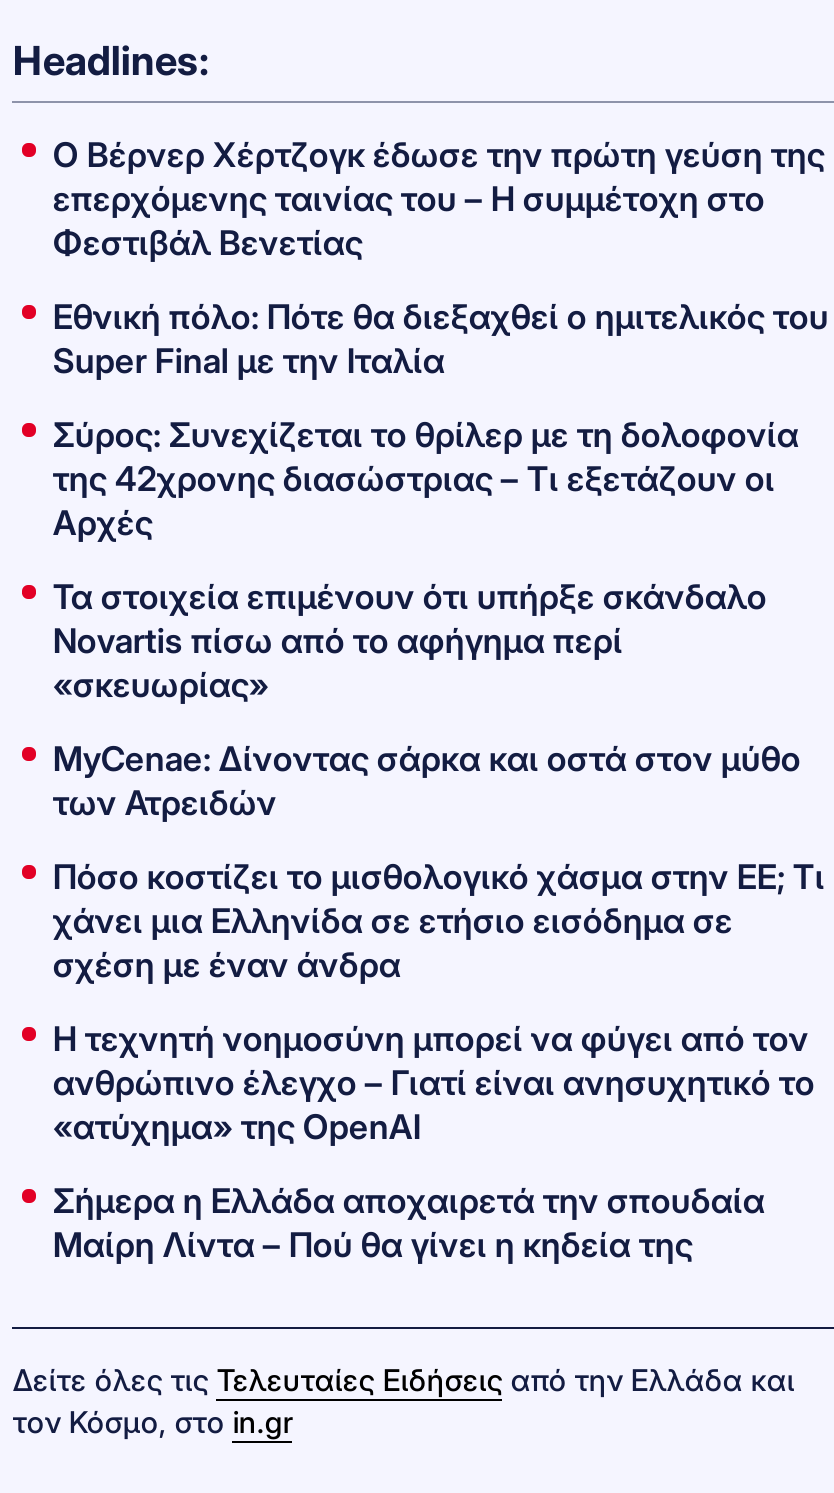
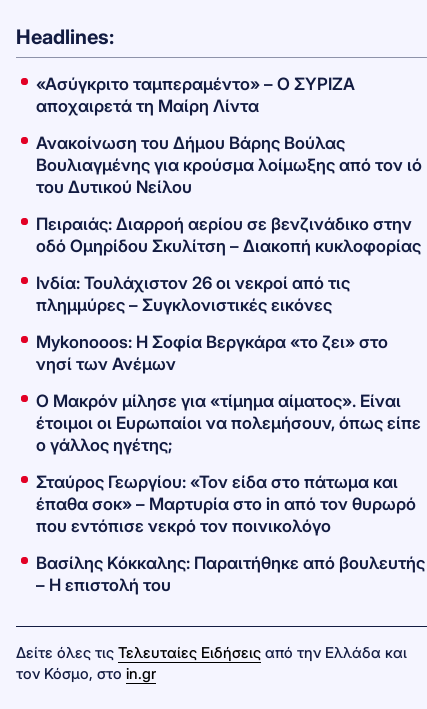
[53,134,825,262] Ο Βέρνερ Χέρτζογκ έδωσε την πρώτη γεύση της | επερχόμενης ταινίας του – Η συμμέτοχη στο | Φεστιβάλ Βενετίας -> [36,74,355,116] «Ασύγκριτο ταμπεραμέντο» – Ο ΣΥΡΙΖΑ | αποχαιρετά τη Μαίρη Λίντα
[53,296,829,380] Εθνική πόλο: Πότε θα διεξαχθεί ο ημιτελικός του | Super Final με την Ιταλία -> [36,133,422,197] Ανακοίνωση του Δήμου Βάρης Βούλας | Βουλιαγμένης για κρούσμα λοίμωξης από τον ιό | του Δυτικού Νείλου
[53,414,799,542] Σύρος: Συνεχίζεται το θρίλερ με τη δολοφονία | της 42χρονης διασώστριας – Τι εξετάζουν οι | Αρχές -> [36,214,421,256] Πειραιάς: Διαρροή αερίου σε βενζινάδικο στην | οδό Ομηρίδου Σκυλίτση – Διακοπή κυκλοφορίας
[53,576,767,704] Τα στοιχεία επιμένουν ότι υπήρξε σκάνδαλο | Novartis πίσω από το αφήγημα περί | «σκευωρίας» -> [36,273,350,315] Ινδία: Τουλάχιστον 26 οι νεκροί από τις | πλημμύρες – Συγκλονιστικές εικόνες
[53,738,801,822] MyCenae: Δίνοντας σάρκα και οστά στον μύθο | των Ατρειδών -> [36,332,388,374] Mykonooos: Η Σοφία Βεργκάρα «το ζει» στο | νησί των Ανέμων
[53,856,825,984] Πόσο κοστίζει το μισθολογικό χάσμα στην ΕΕ; Τι | χάνει μια Ελληνίδα σε ετήσιο εισόδημα σε | σχέση με έναν άνδρα -> [36,391,421,455] Ο Μακρόν μίλησε για «τίμημα αίματος». Είναι | έτοιμοι οι Ευρωπαίοι να πολεμήσουν, όπως είπε | ο γάλλος ηγέτης;
[53,1018,815,1146] Η τεχνητή νοημοσύνη μπορεί να φύγει από τον | ανθρώπινο έλεγχο – Γιατί είναι ανησυχητικό το | «ατύχημα» της OpenAI -> [36,472,416,536] Σταύρος Γεωργίου: «Τον είδα στο πάτωμα και | έπαθα σοκ» – Μαρτυρία στο in από τον θυρωρό | που εντόπισε νεκρό τον ποινικολόγο
[53,1180,765,1264] Σήμερα η Ελλάδα αποχαιρετά την σπουδαία | Μαίρη Λίντα – Πού θα γίνει η κηδεία της -> [36,553,425,595] Βασίλης Κόκκαλης: Παραιτήθηκε από βουλευτής | – Η επιστολή του

